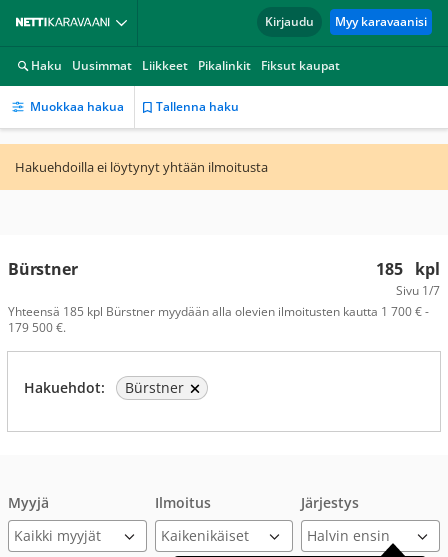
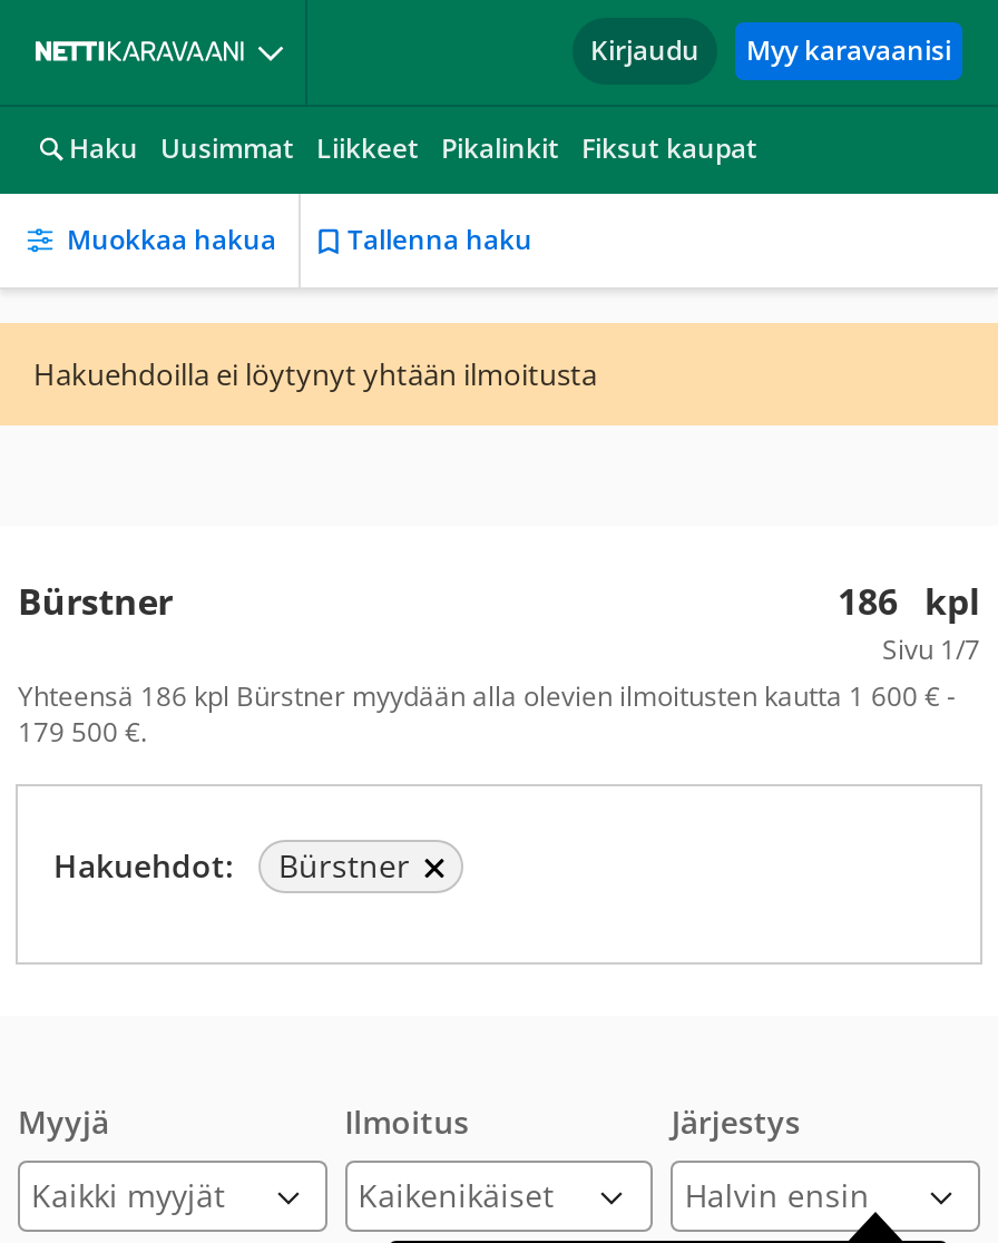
[376,258,440,280] 185 kpl -> [838,577,980,626] 186 kpl
[8,303,429,320] Yhteensä 185 kpl Bürstner myydään alla olevien ilmoitusten kautta 1 700 € - -> [18,677,956,715] Yhteensä 186 kpl Bürstner myydään alla olevien ilmoitusten kautta 1 600 € -

